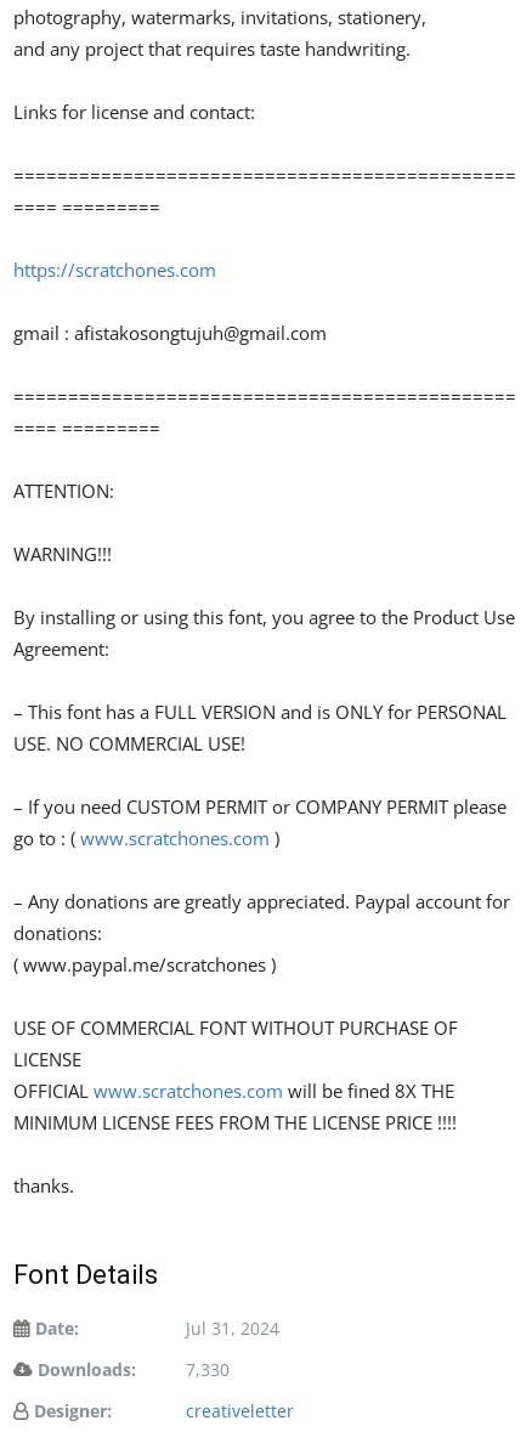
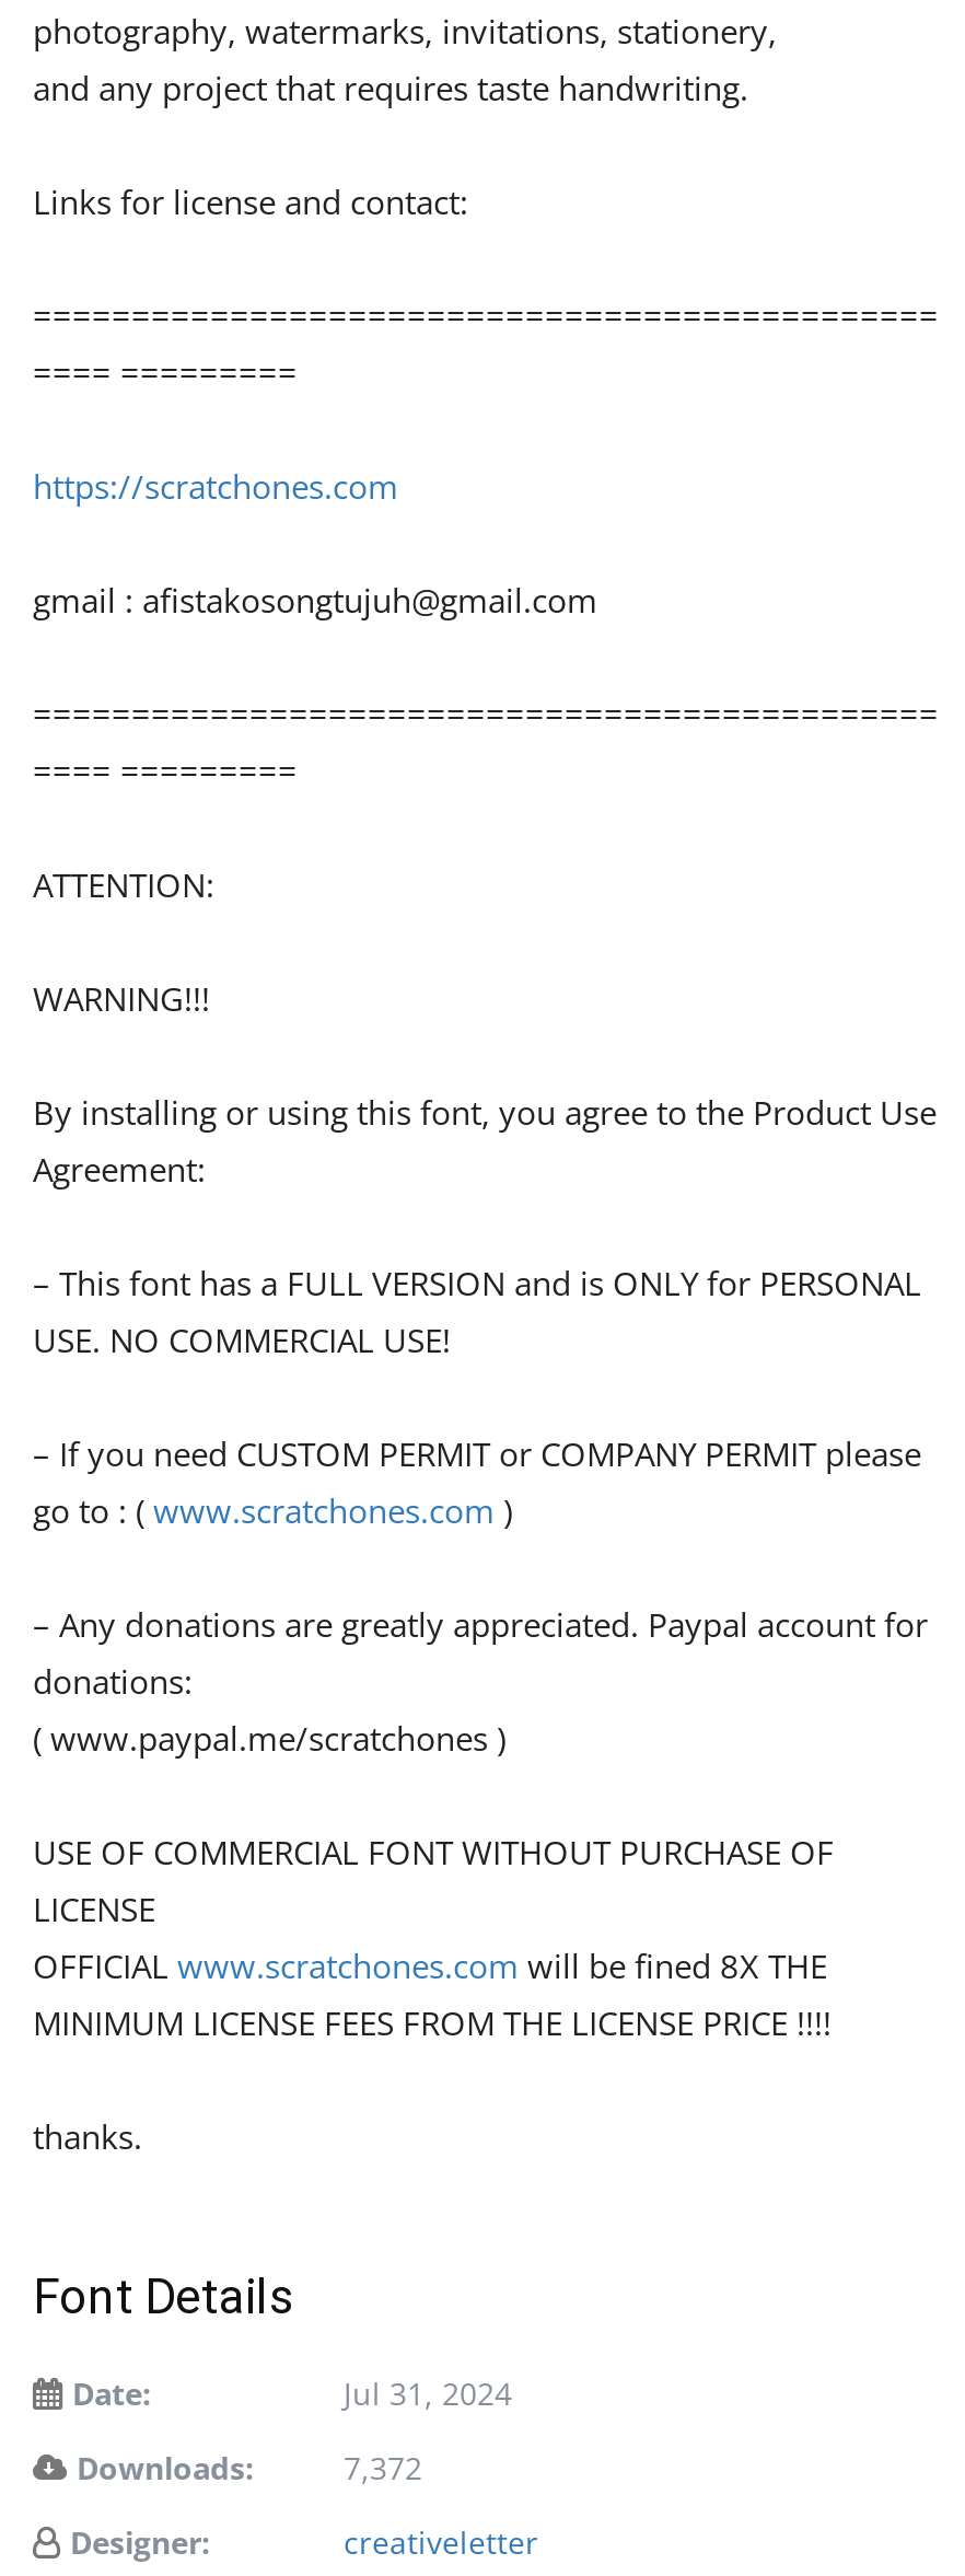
[186,1358,230,1381] 7,330 -> [344,2446,422,2488] 7,372

